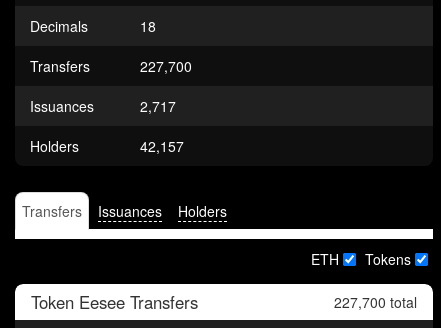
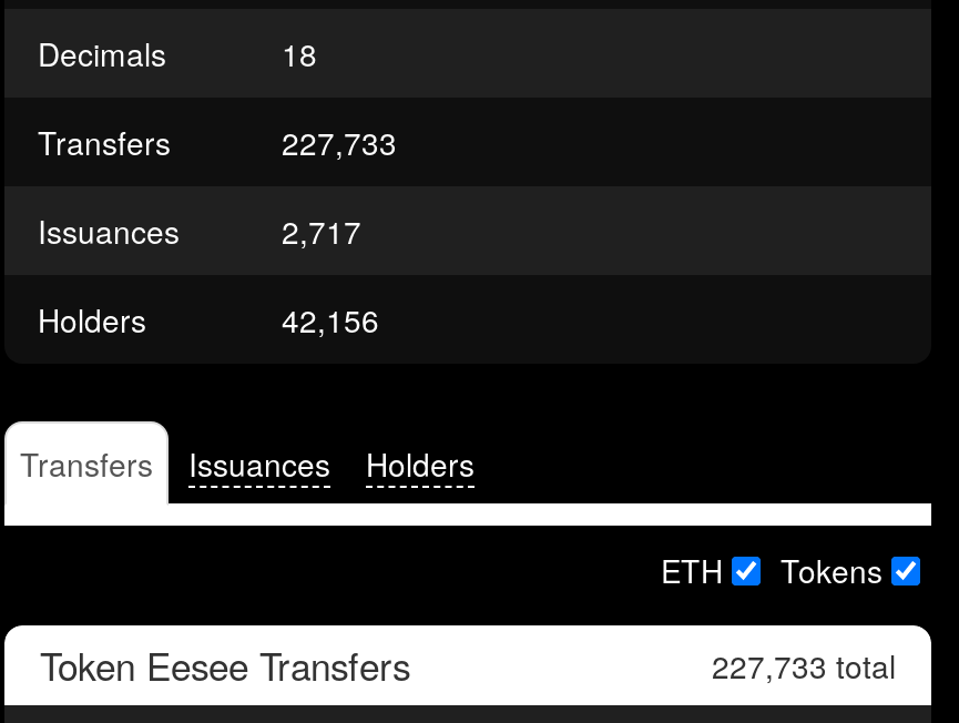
[140,56,192,76] 227,700 -> [282,120,397,164] 227,733
[140,136,184,156] 42,157 -> [282,297,379,342] 42,156
[334,292,417,312] 227,700 total -> [712,643,896,688] 227,733 total

